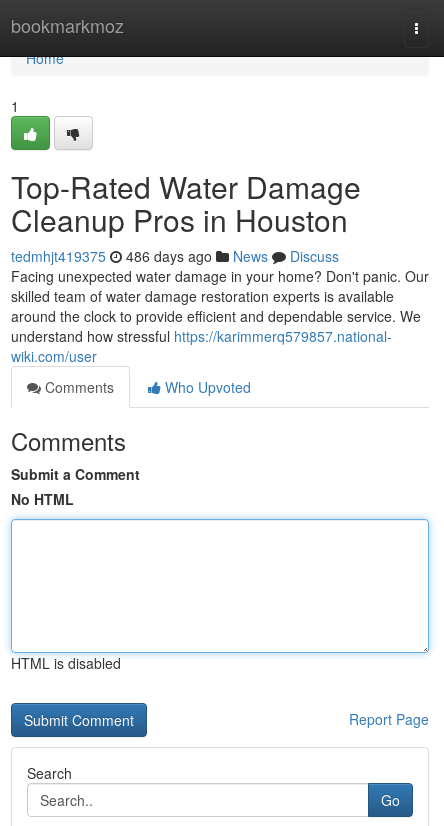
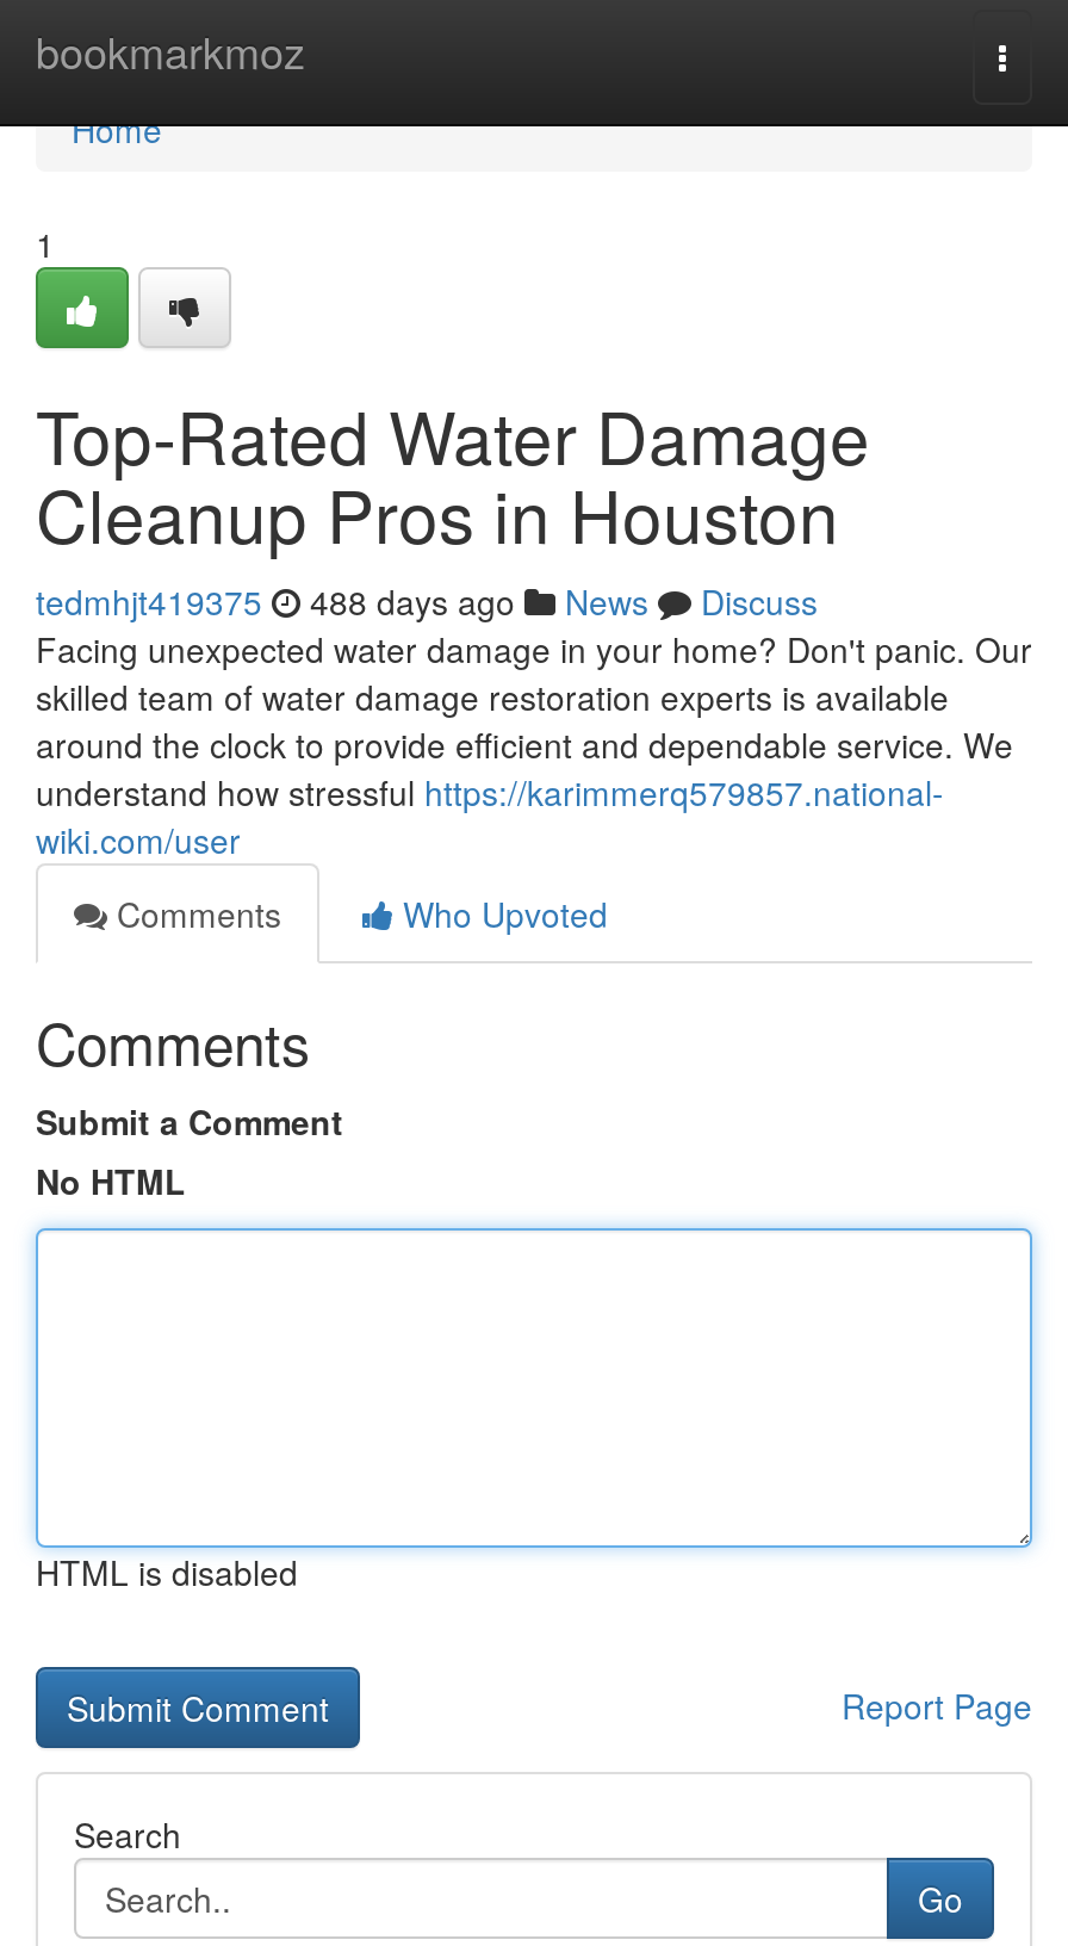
[11,246,339,266] tedmhjt419375 486 days ago News Discuss -> [36,577,818,625] tedmhjt419375 488 days ago News Discuss

